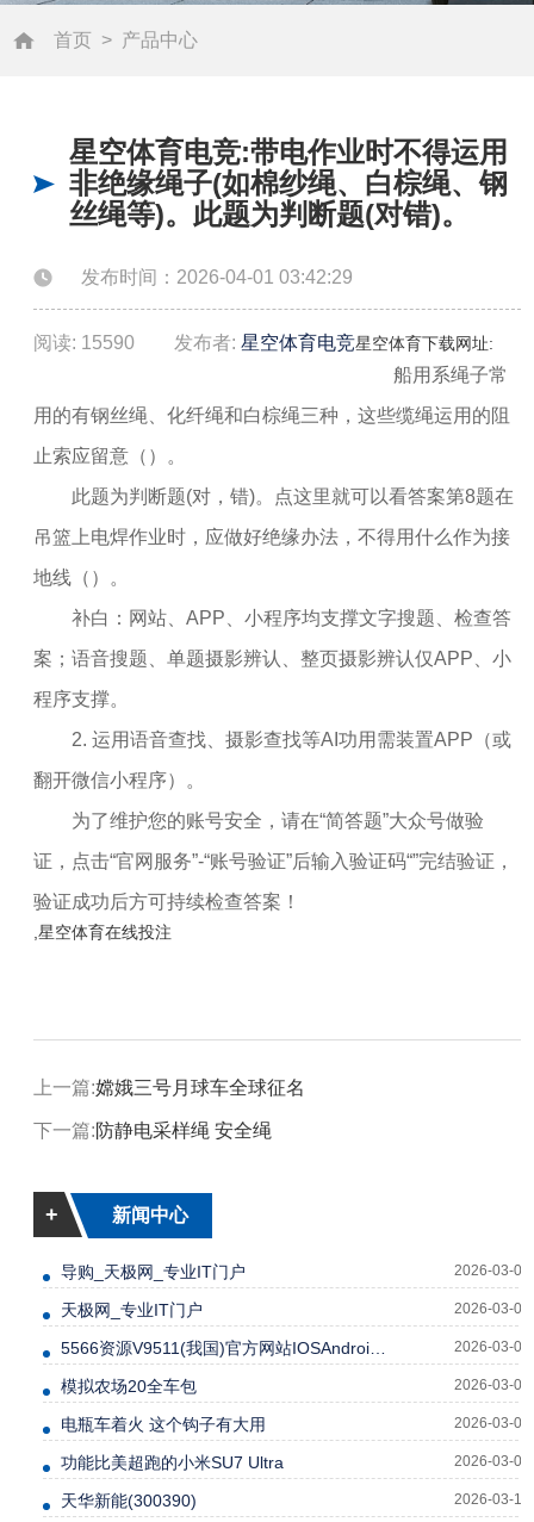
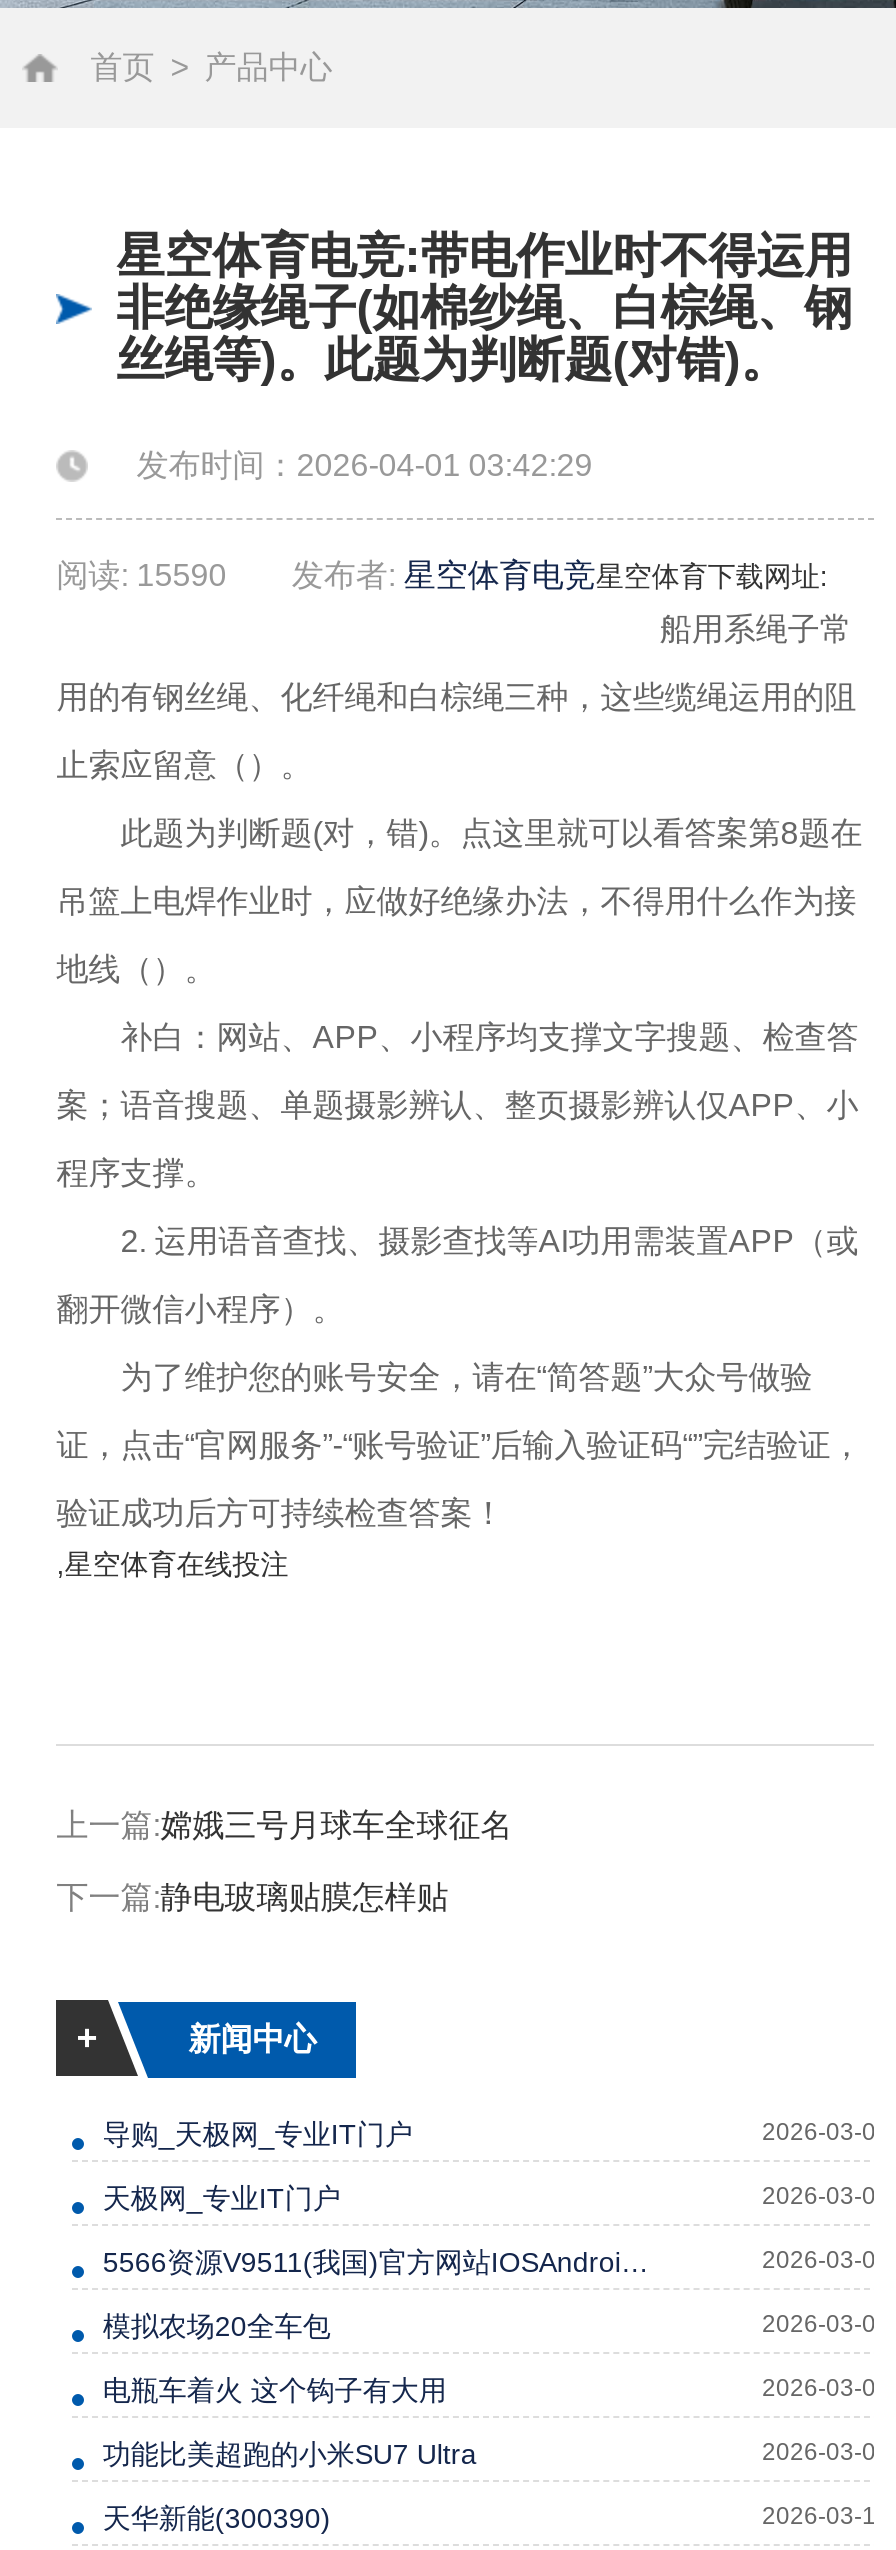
[34,1121,272,1141] 下一篇:防静电采样绳 安全绳 -> [56,1881,448,1915] 下一篇:静电玻璃贴膜怎样贴

